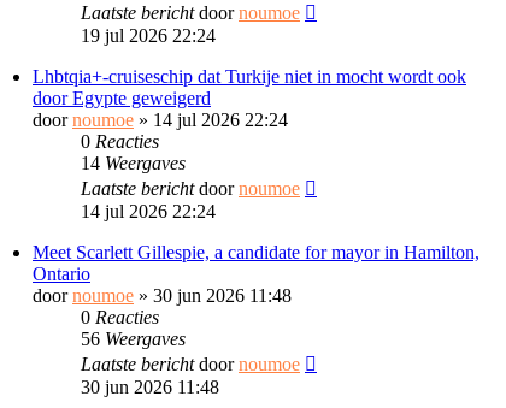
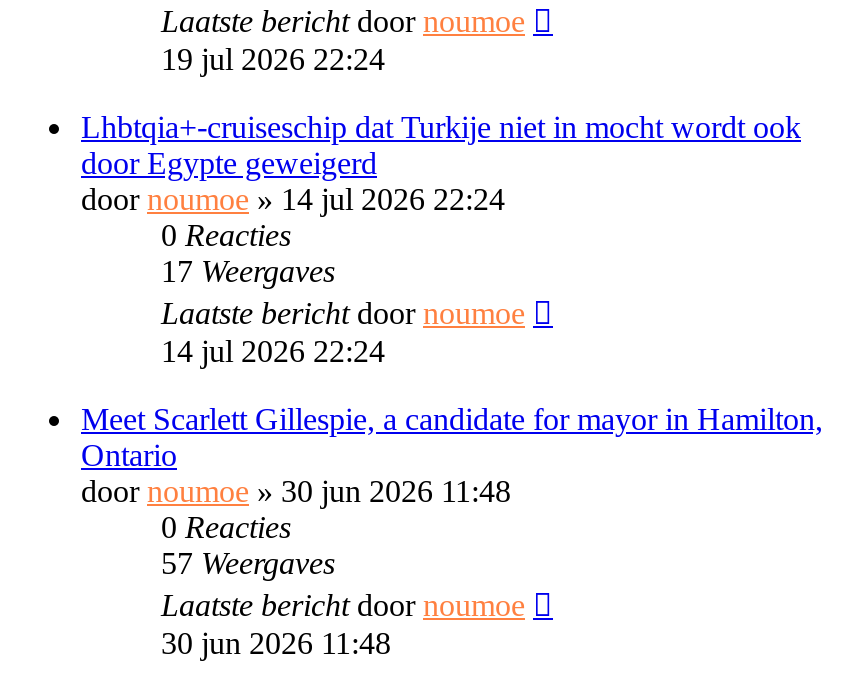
[81,153,186,174] 14 Weergaves -> [161,255,335,289] 17 Weergaves
[81,329,186,350] 56 Weergaves -> [161,547,335,581] 57 Weergaves

